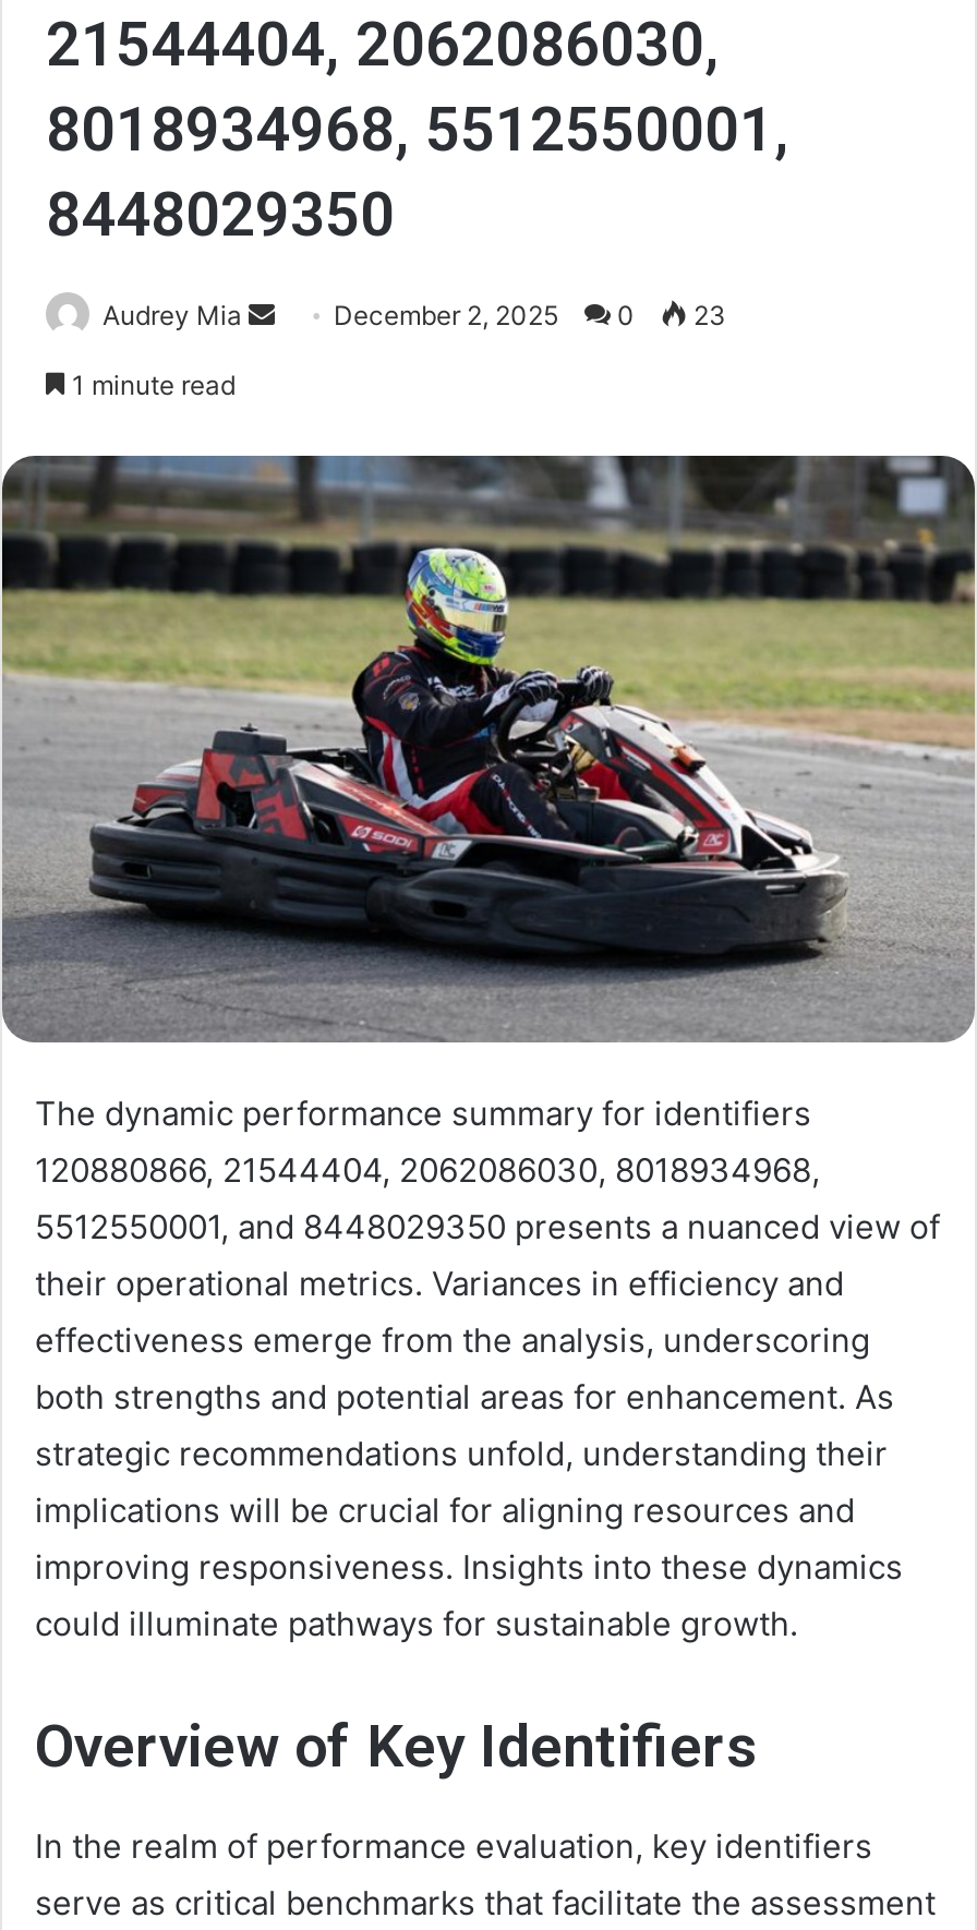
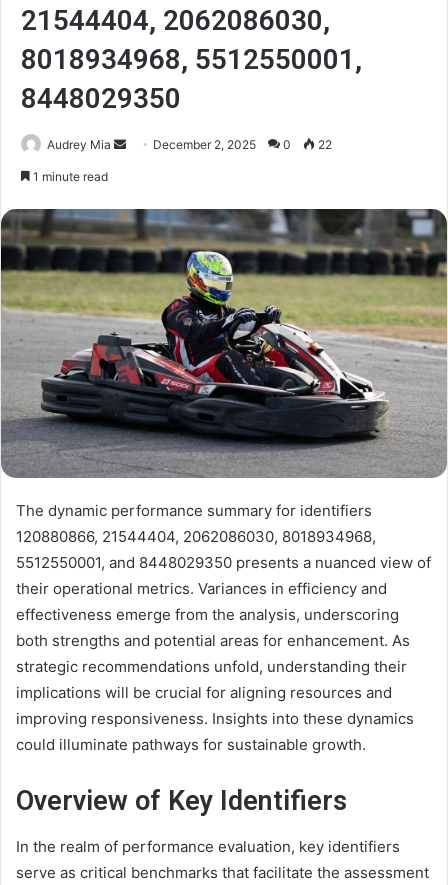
[687,300,726,332] 23 -> [315,137,332,152] 22

